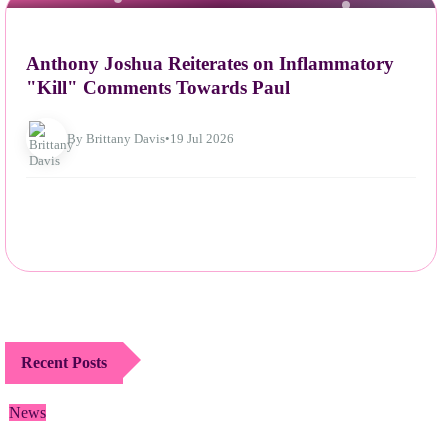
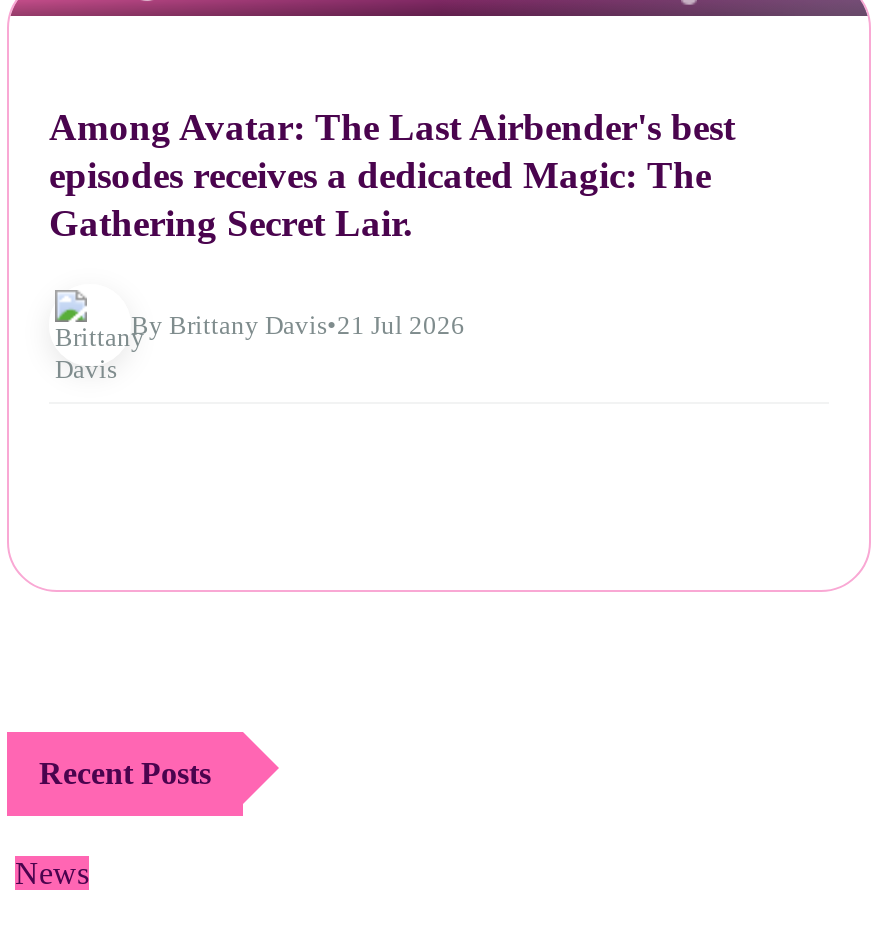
[26,53,394,98] Anthony Joshua Reiterates on Inflammatory | "Kill" Comments Towards Paul -> [49,107,735,245] Among Avatar: The Last Airbender's best | episodes receives a dedicated Magic: The | Gathering Secret Lair.
[67,131,234,146] By Brittany Davis•19 Jul 2026 -> [131,310,465,340] By Brittany Davis•21 Jul 2026

